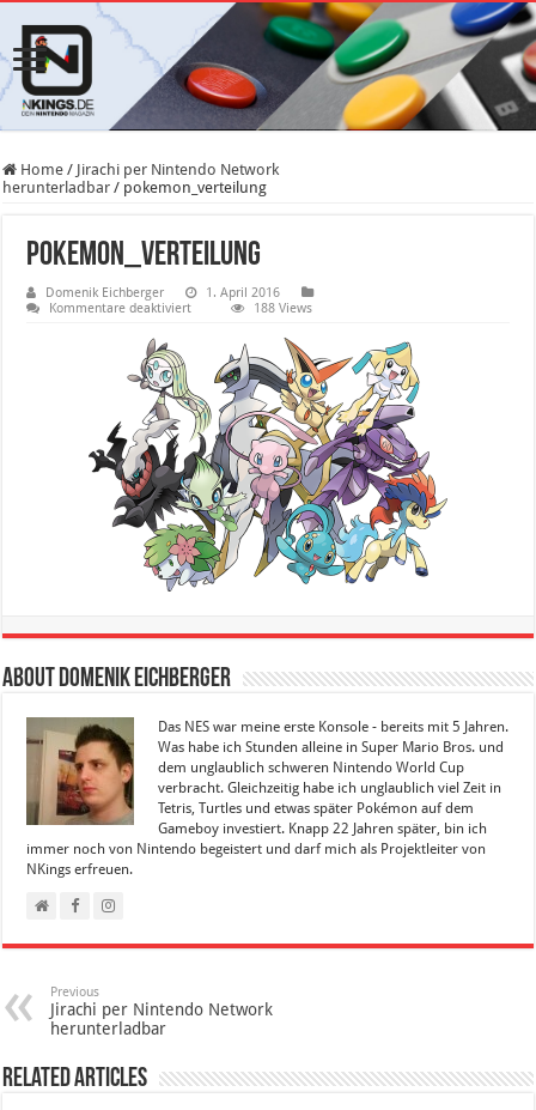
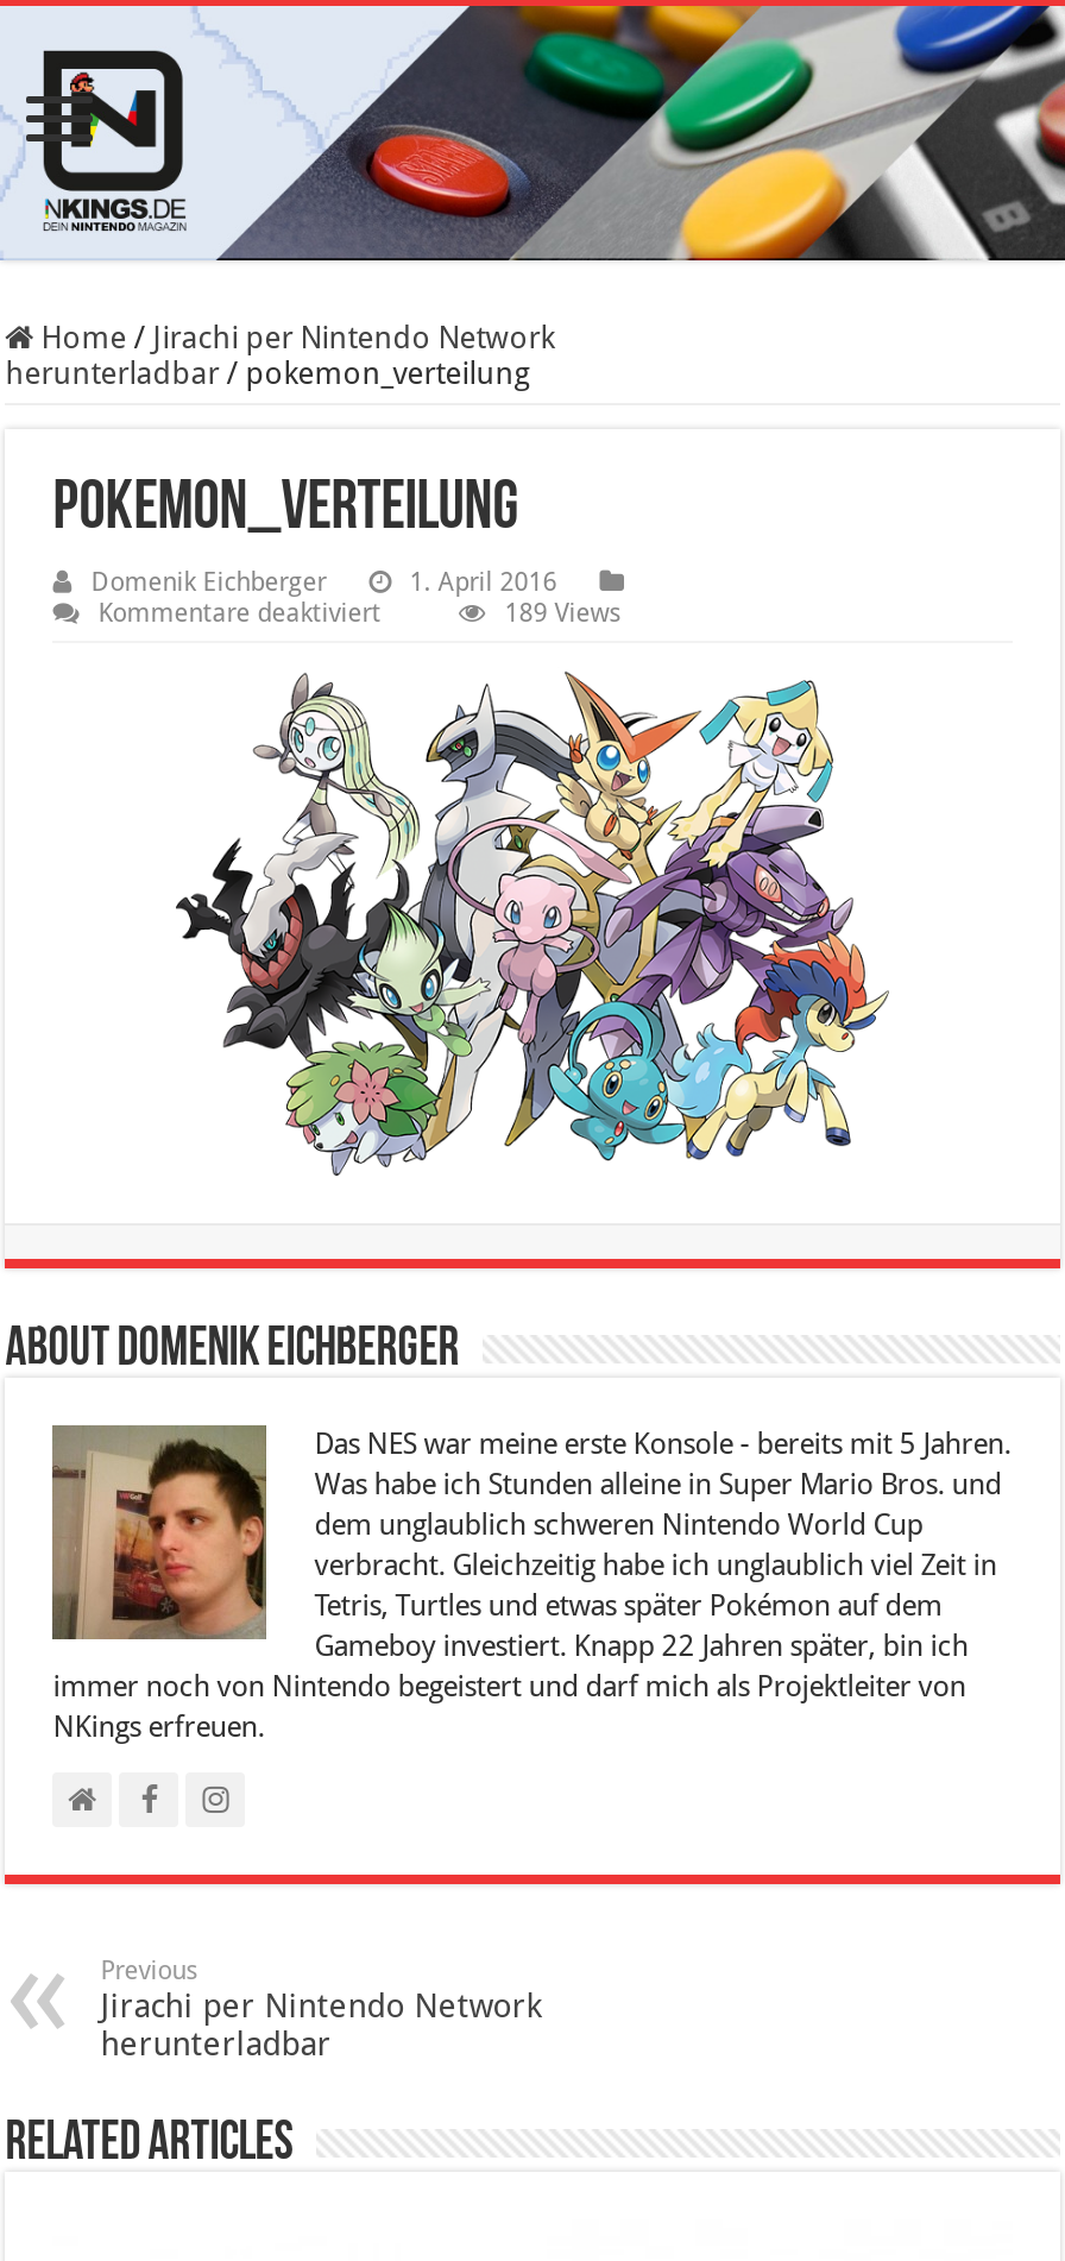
[254,300,313,316] 188 Views -> [504,597,621,628] 189 Views

